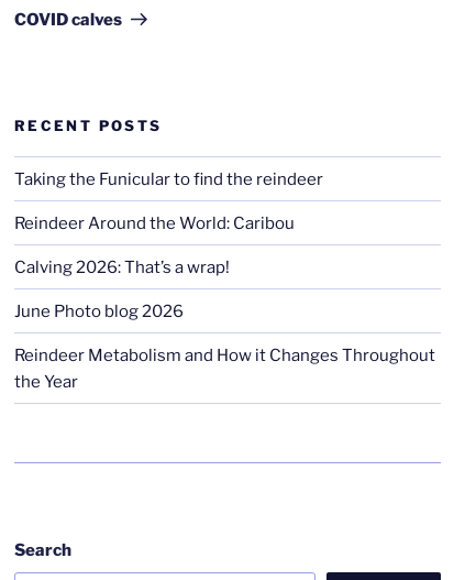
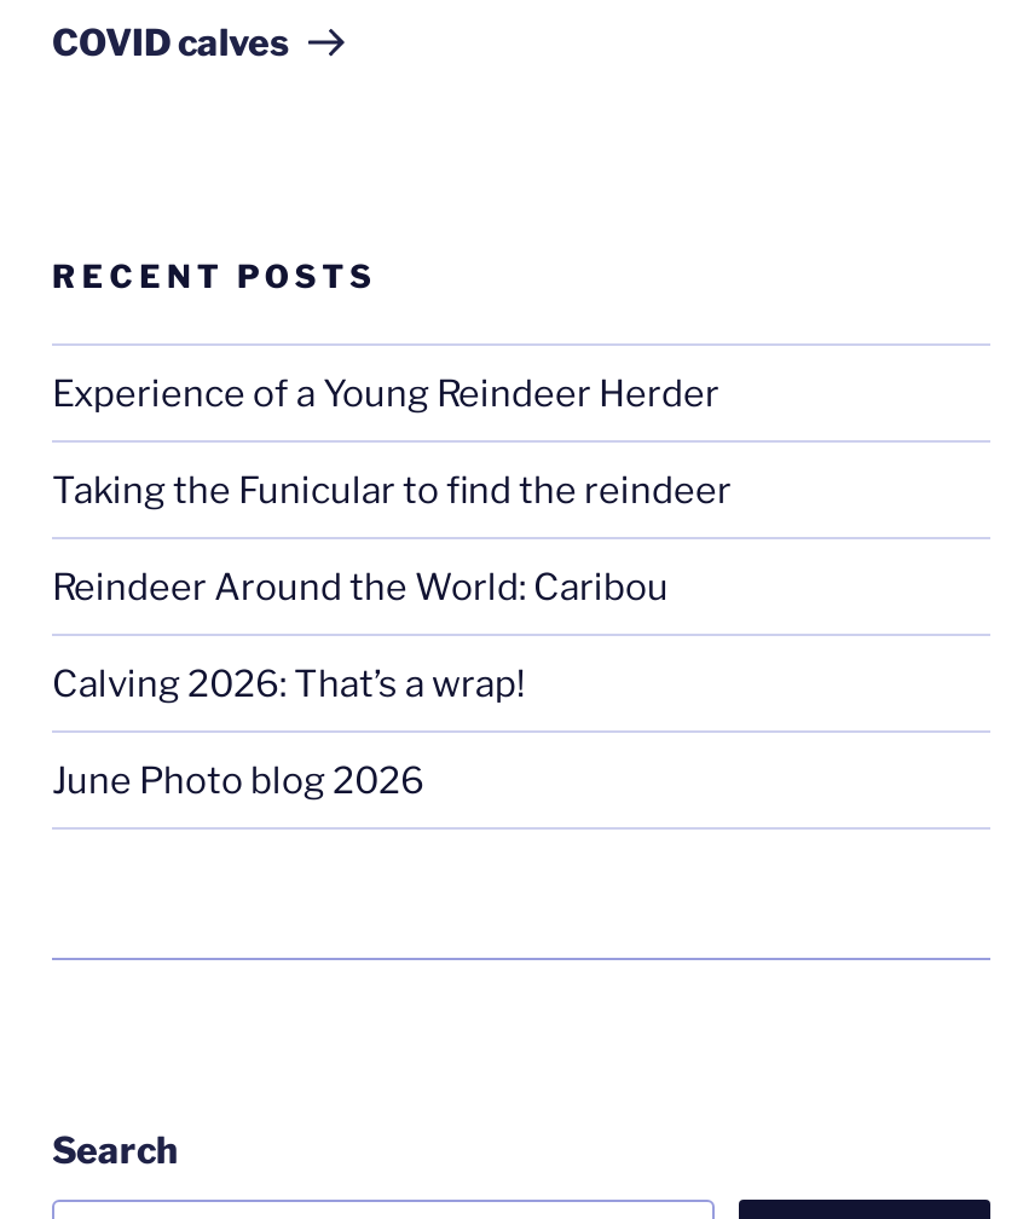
none -> [52,372,719,416] Experience of a Young Reindeer Herder
moved [14,169,323,321] -> [52,469,732,803]: Taking the Funicular to find the reindeer | Reindeer Around the World: Caribou | Calving 2026: That’s a wrap! | June Photo blog 2026
[14,345,435,392] Reindeer Metabolism and How it Changes Throughout | the Year -> none

